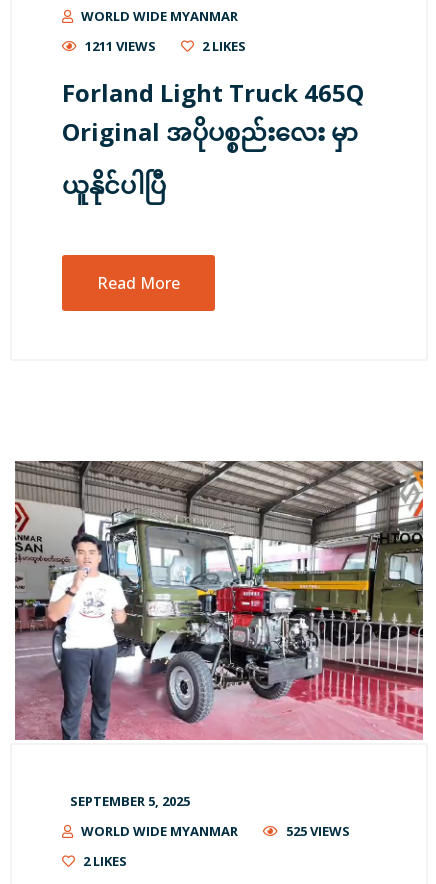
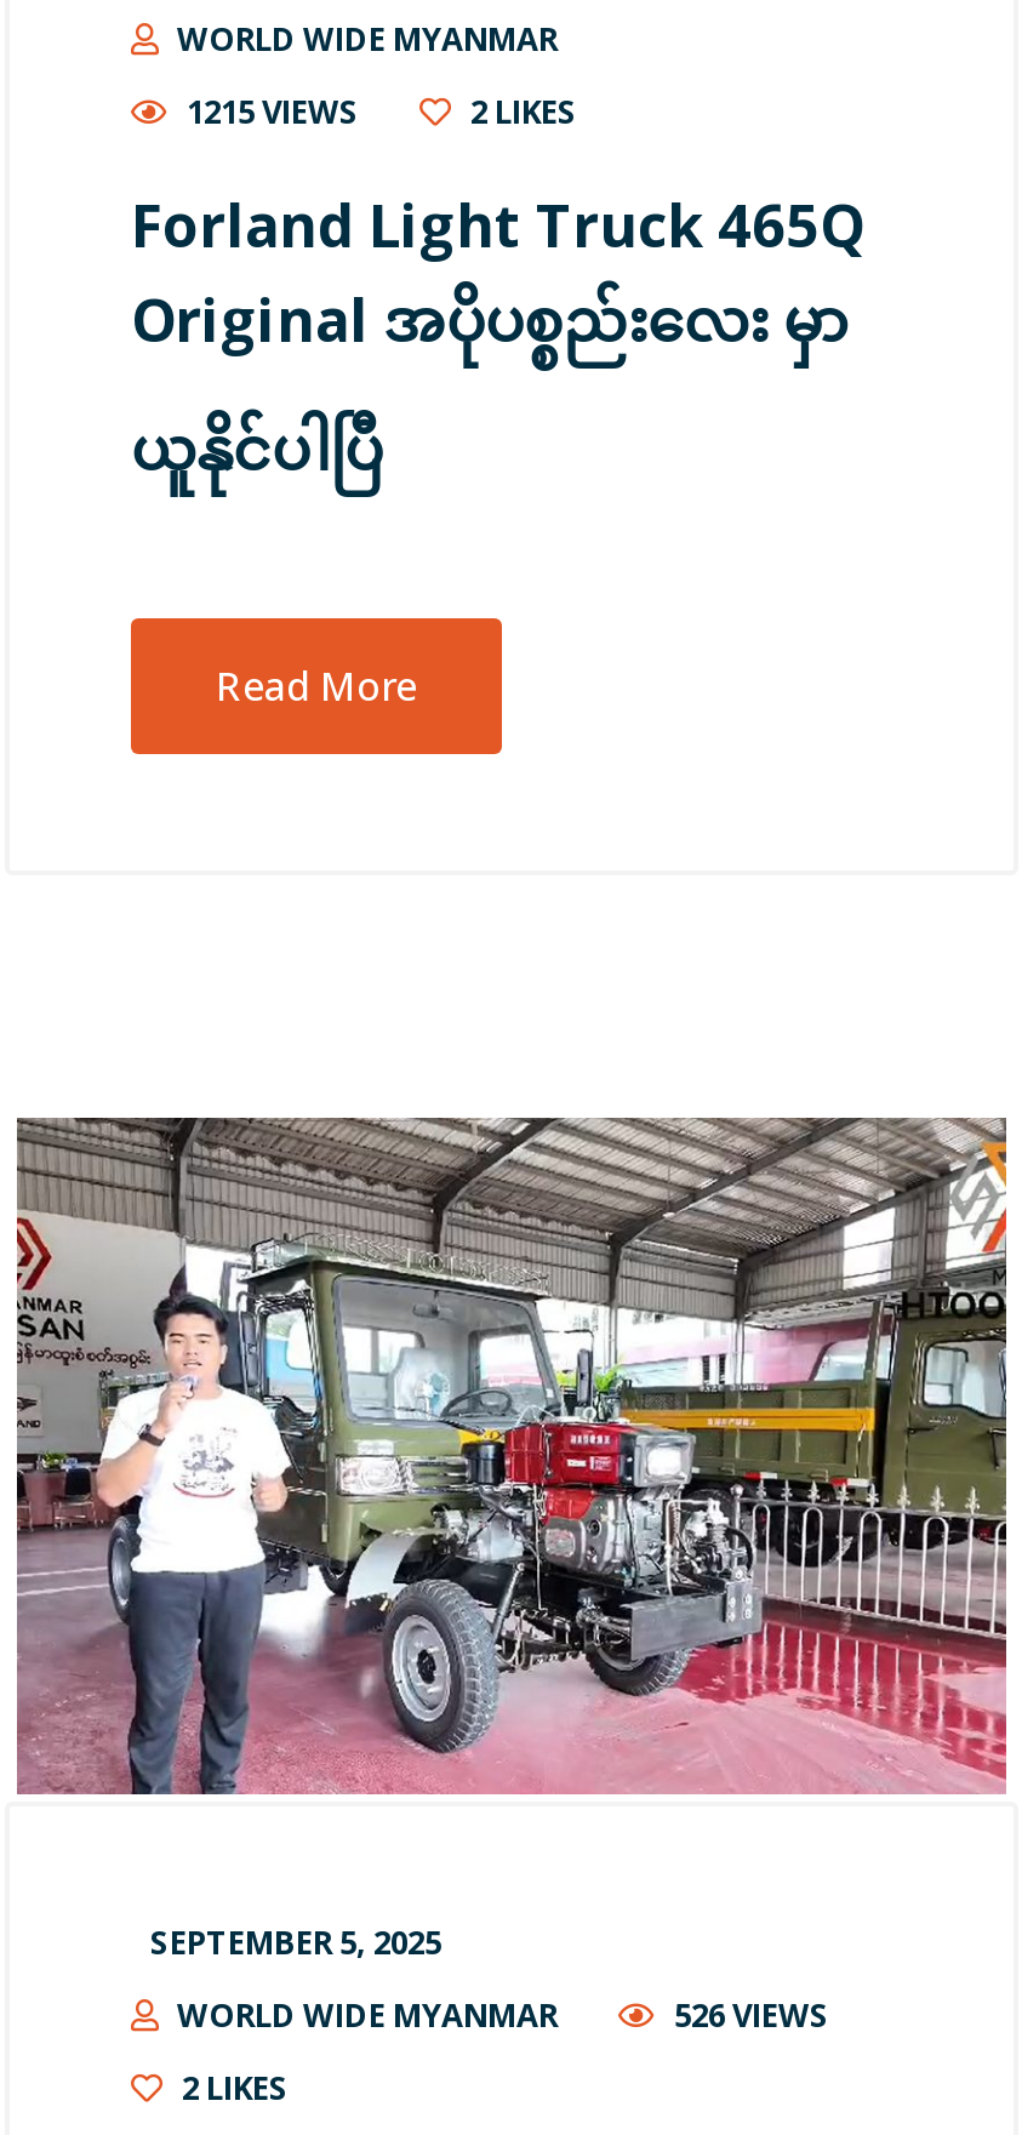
[85,37,156,55] 1211 VIEWS -> [187,90,359,134] 1215 VIEWS
[286,822,350,840] 525 VIEWS -> [674,1992,829,2036] 526 VIEWS

